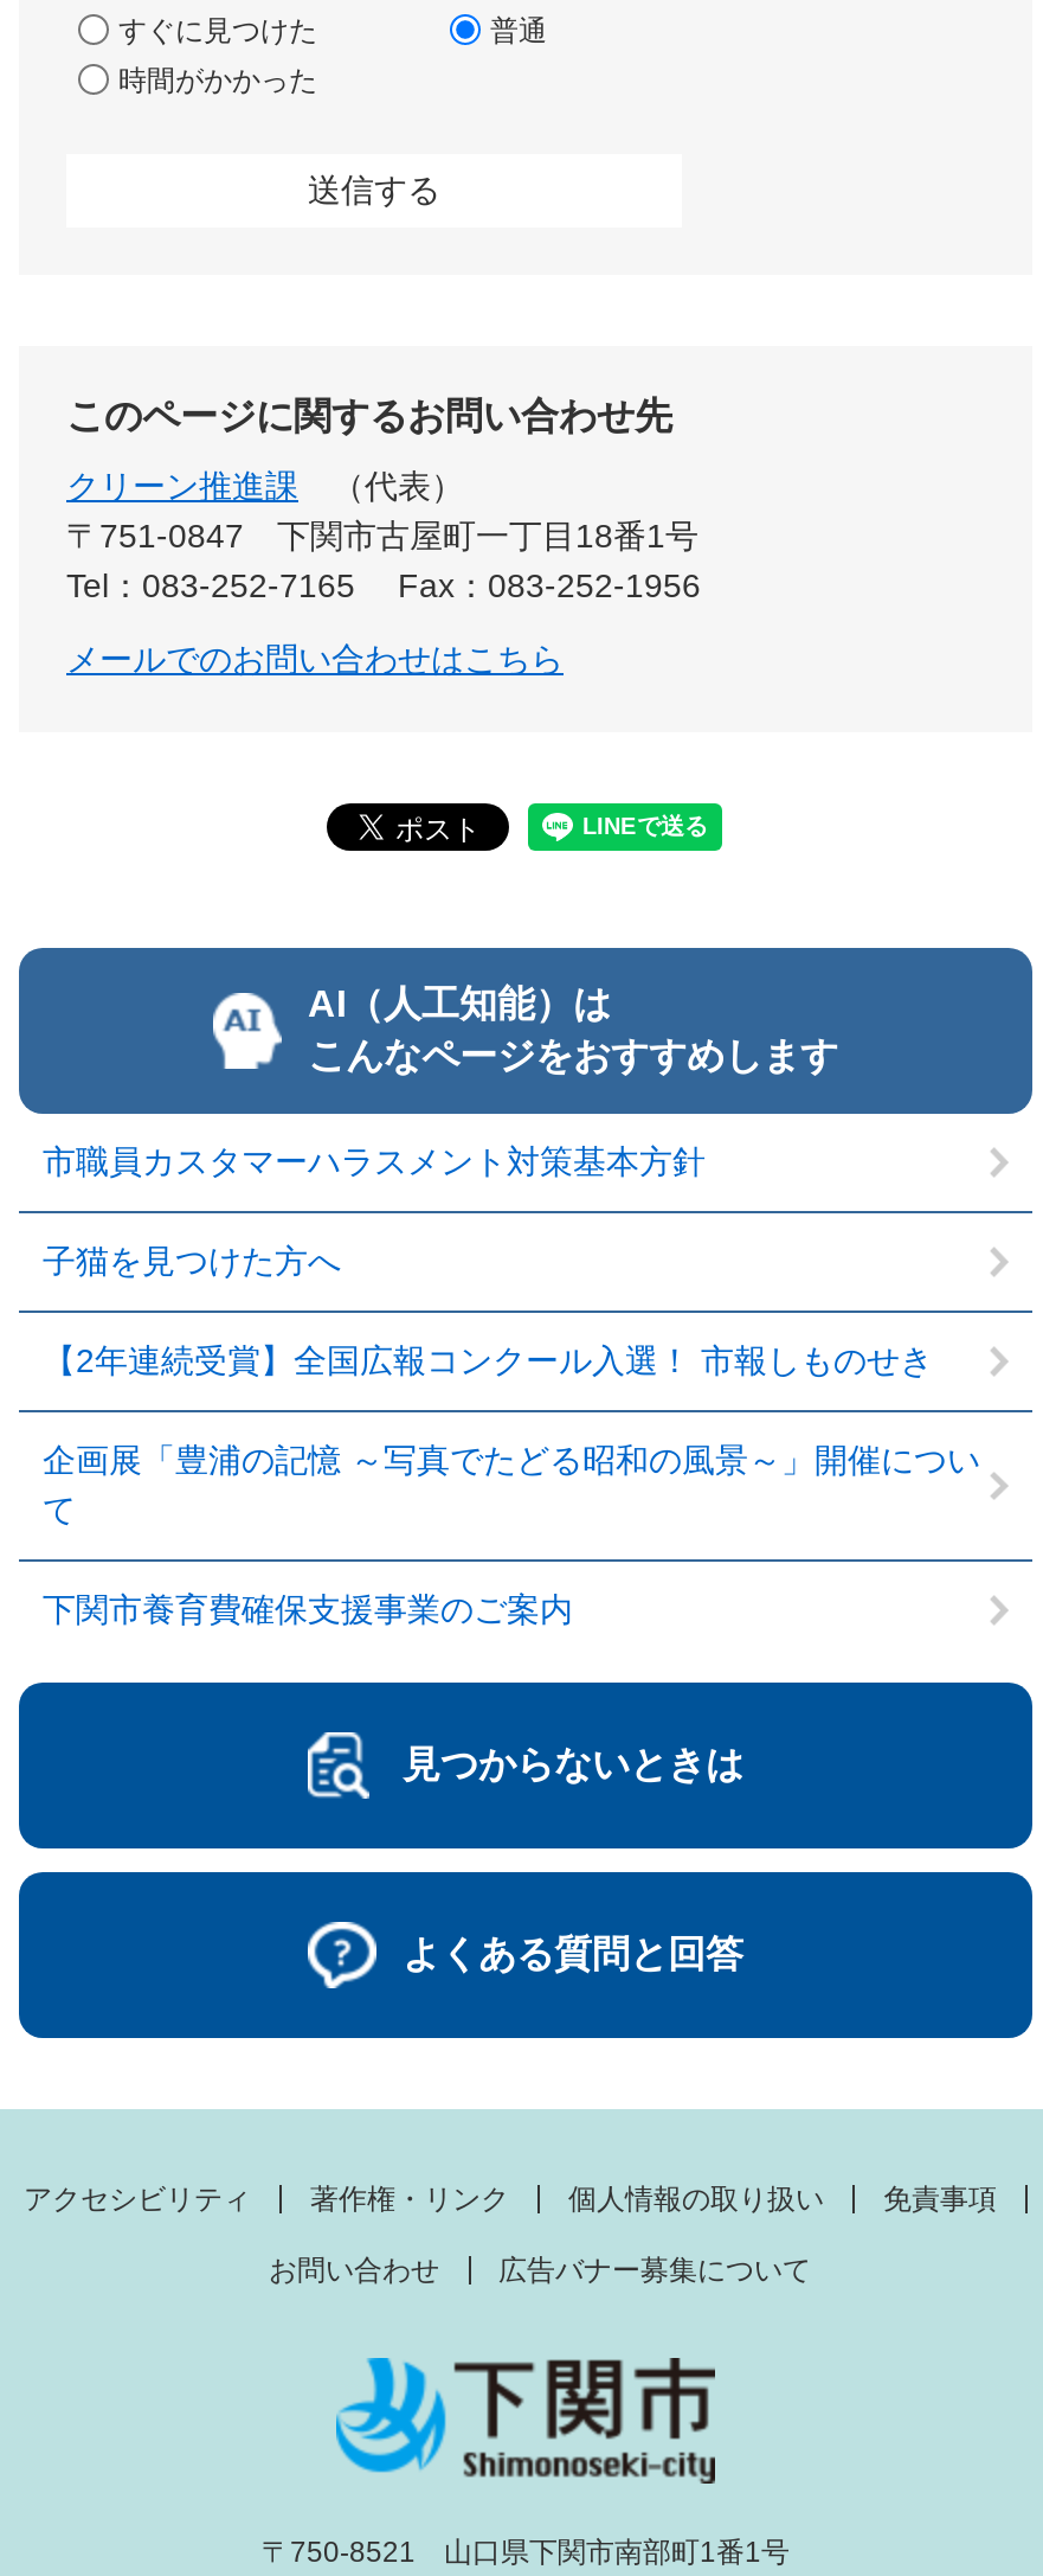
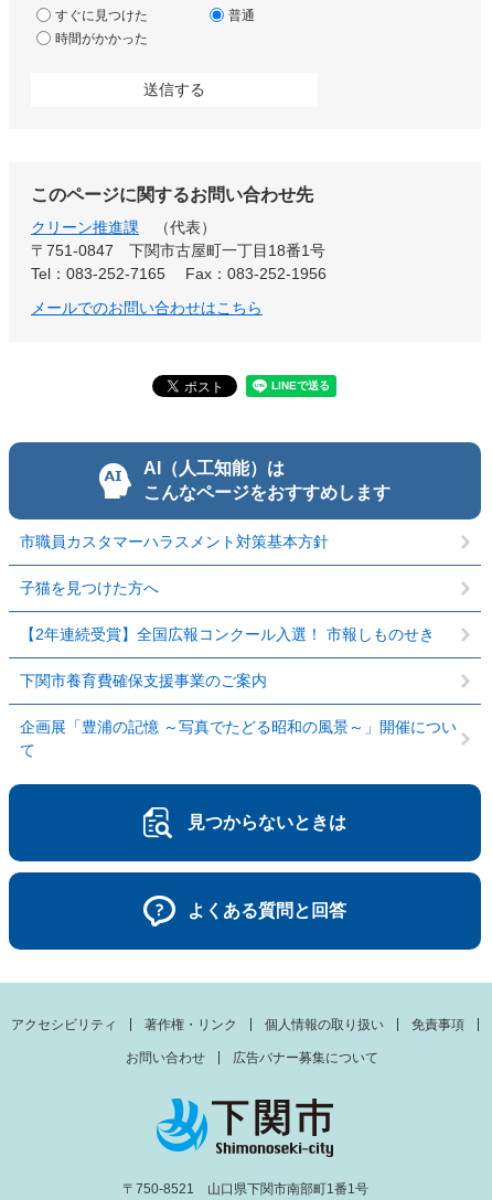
moved [43,1441,980,1529] -> [20,718,457,759]: 企画展「豊浦の記憶 ～写真でたどる昭和の風景～」開催につい | て
moved [43,1590,573,1628] -> [20,672,267,689]: 下関市養育費確保支援事業のご案内

